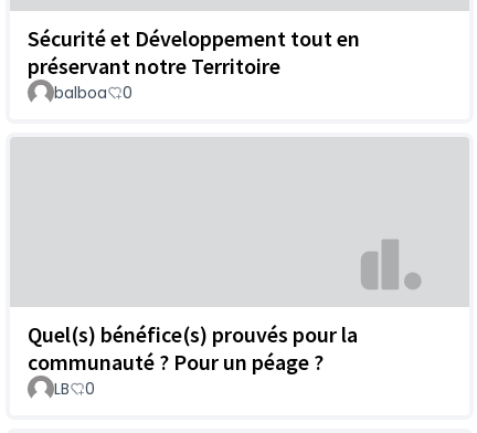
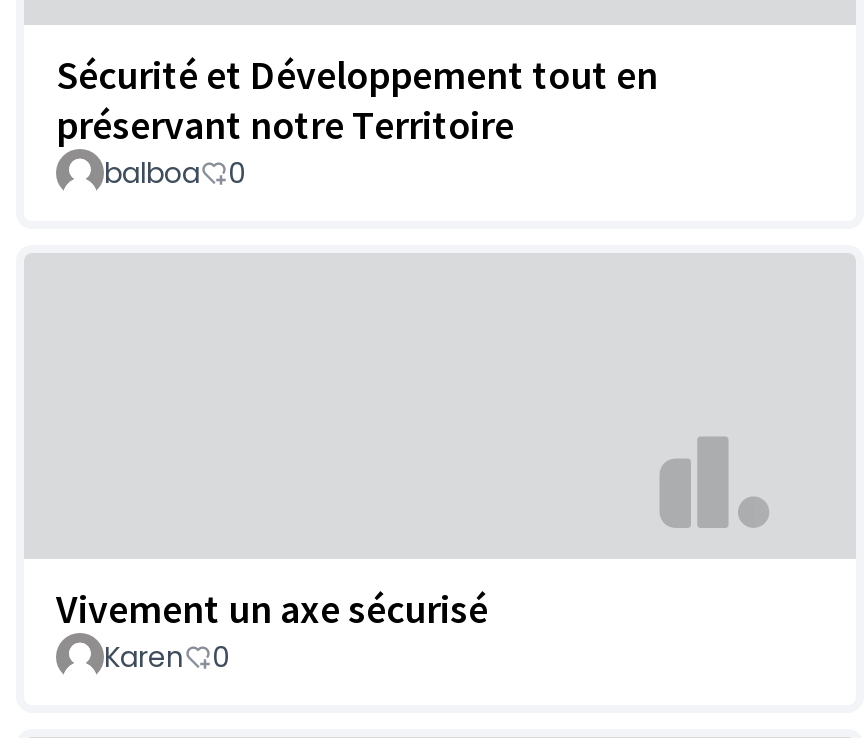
[28,320,358,400] Quel(s) bénéfice(s) prouvés pour la | communauté ? Pour un péage ? | LB -> [56,583,488,677] Vivement un axe sécurisé | Karen

